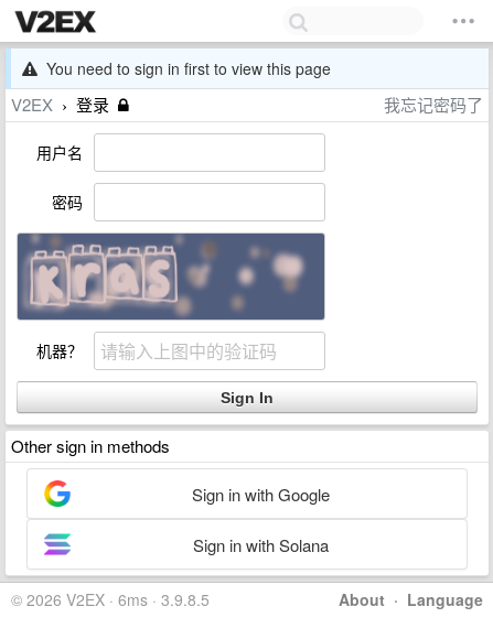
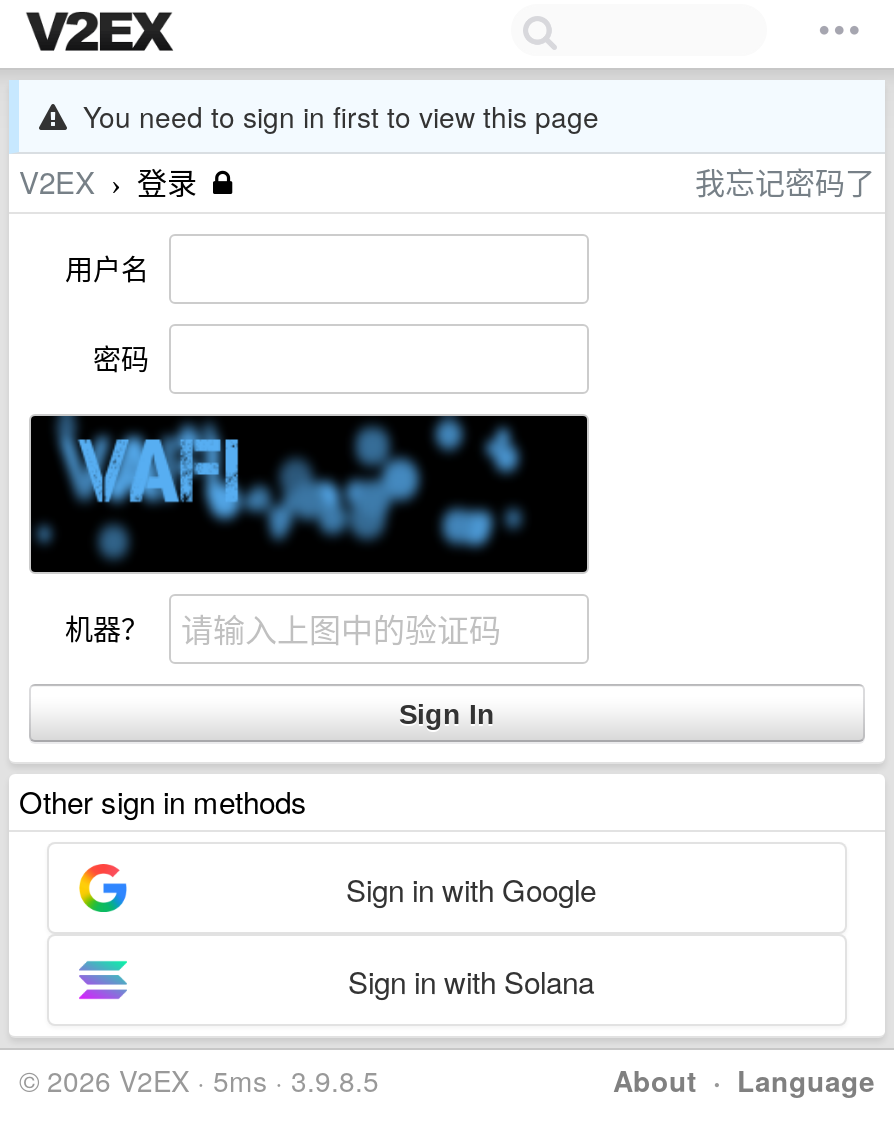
[17,232,325,321] [image] -> [29,414,589,574] [image]
[11,588,210,610] © 2026 V2EX · 6ms · 3.9.8.5 -> [19,1060,379,1100] © 2026 V2EX · 5ms · 3.9.8.5

